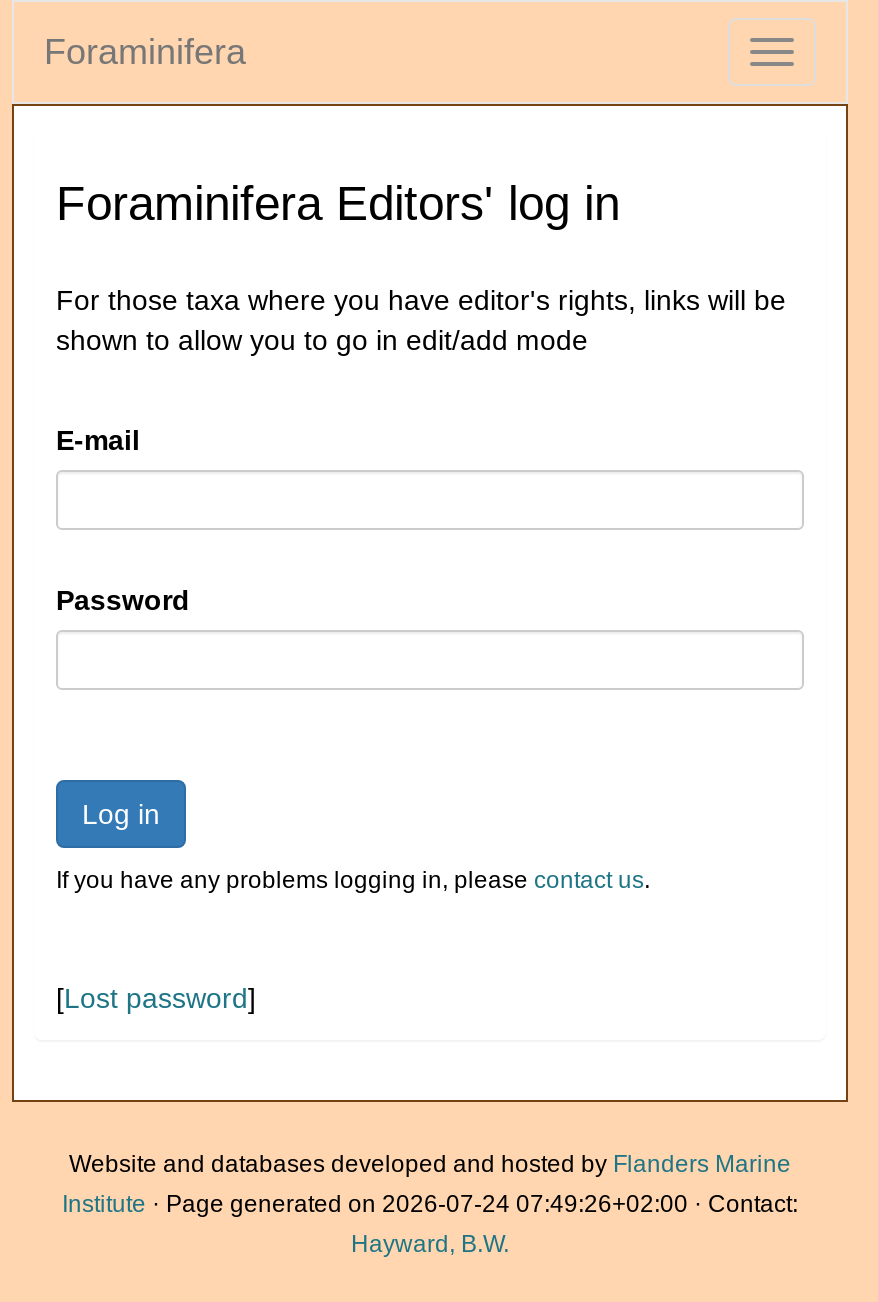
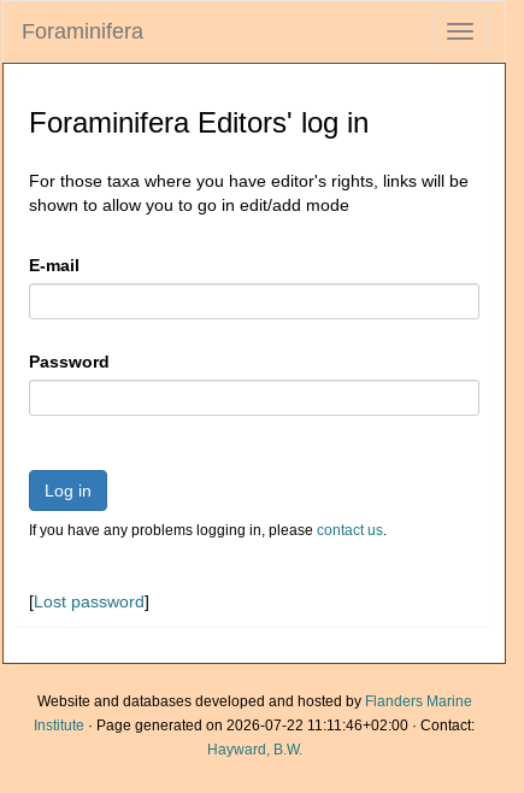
[62,1190,798,1218] Institute · Page generated on 2026-07-24 07:49:26+02:00 · Contact: -> [34,717,475,734] Institute · Page generated on 2026-07-22 11:11:46+02:00 · Contact:

